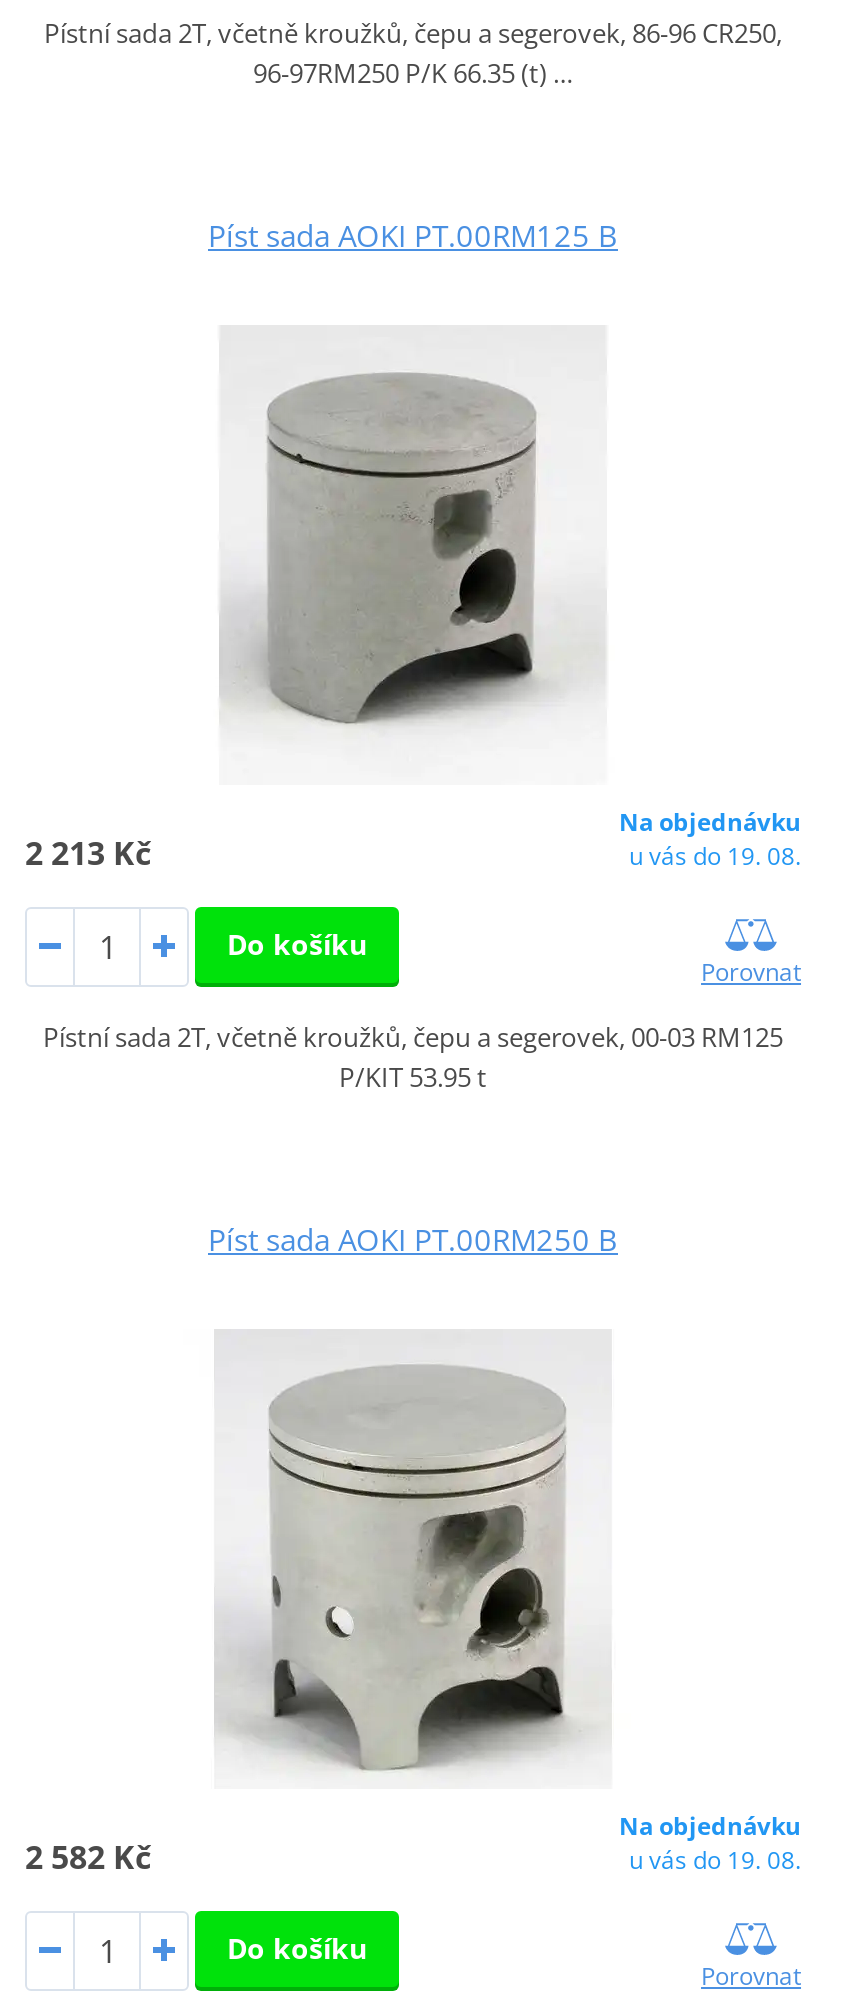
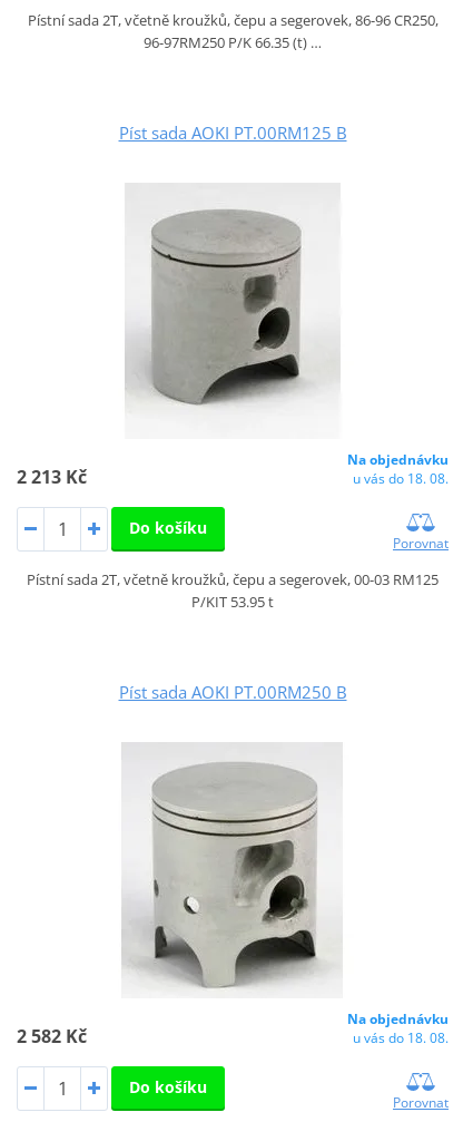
[629,839,801,873] u vás do 19. 08. -> [353,469,449,488] u vás do 18. 08.
[629,1843,801,1877] u vás do 19. 08. -> [353,1029,449,1047] u vás do 18. 08.

